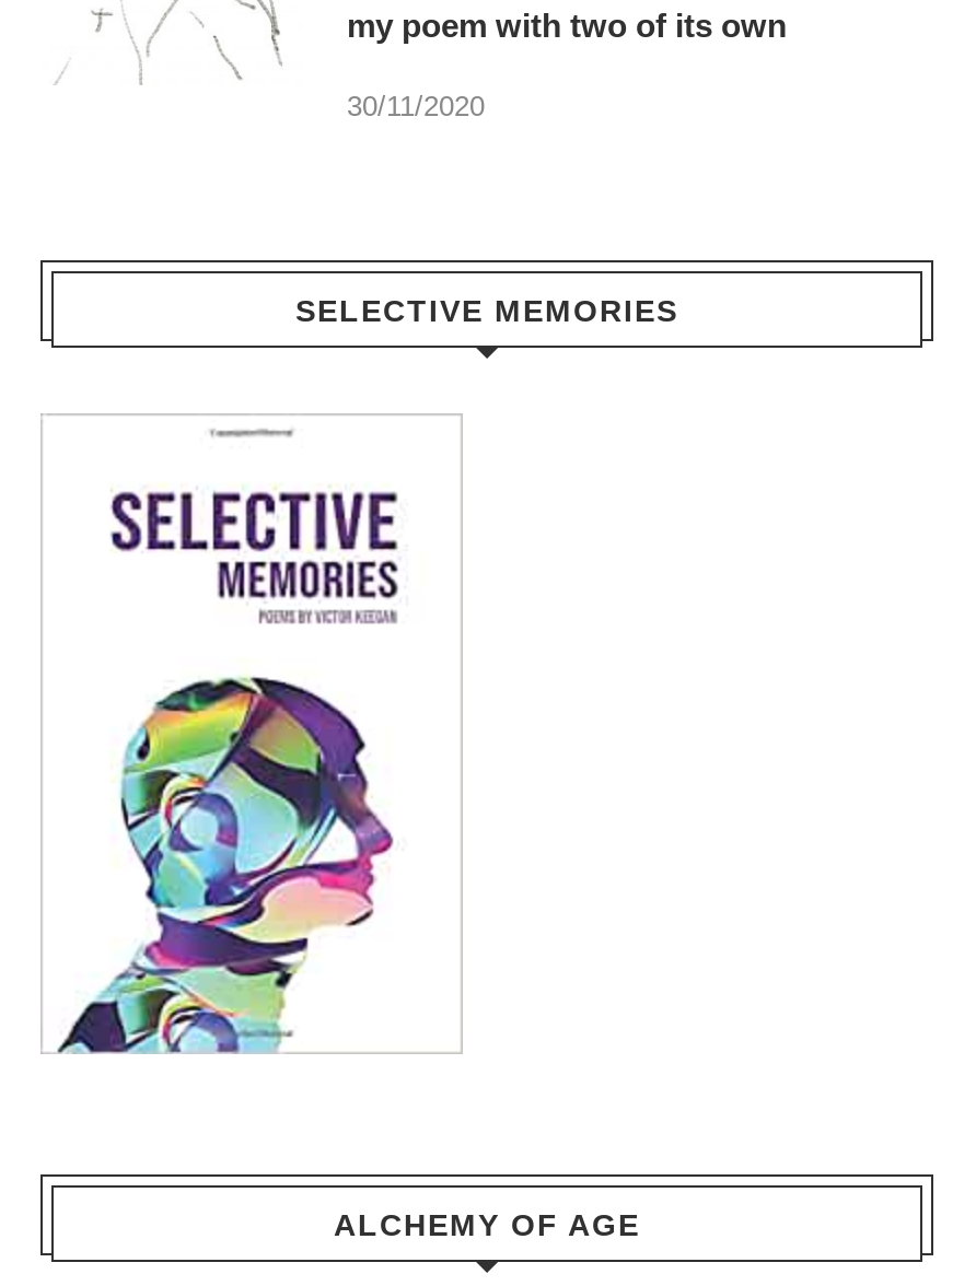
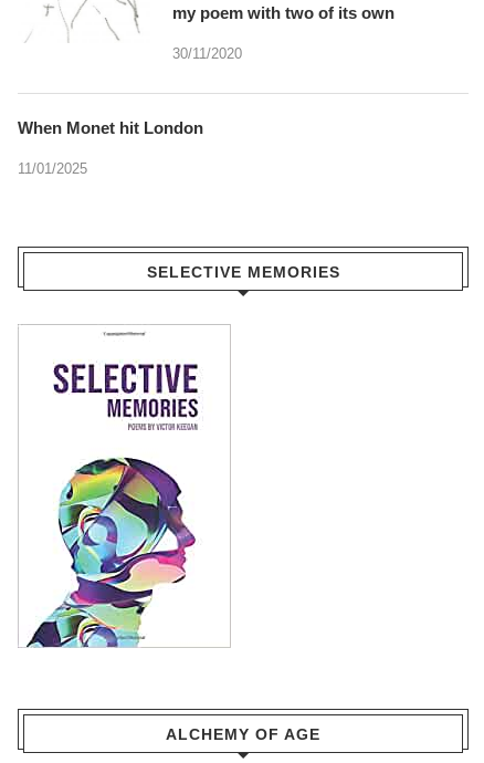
none -> [18,118,203,177] When Monet hit London | 11/01/2025

